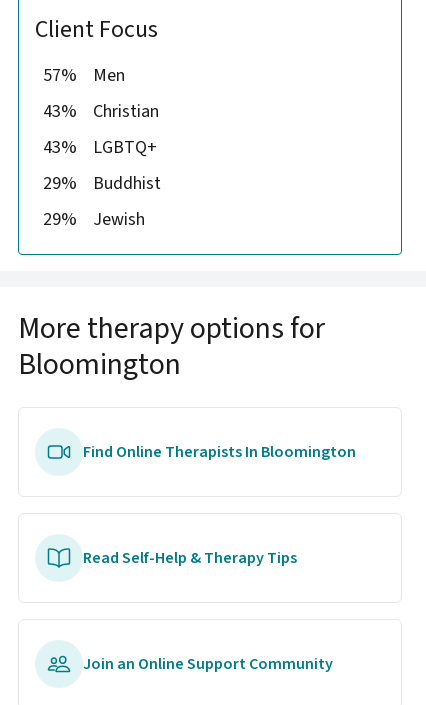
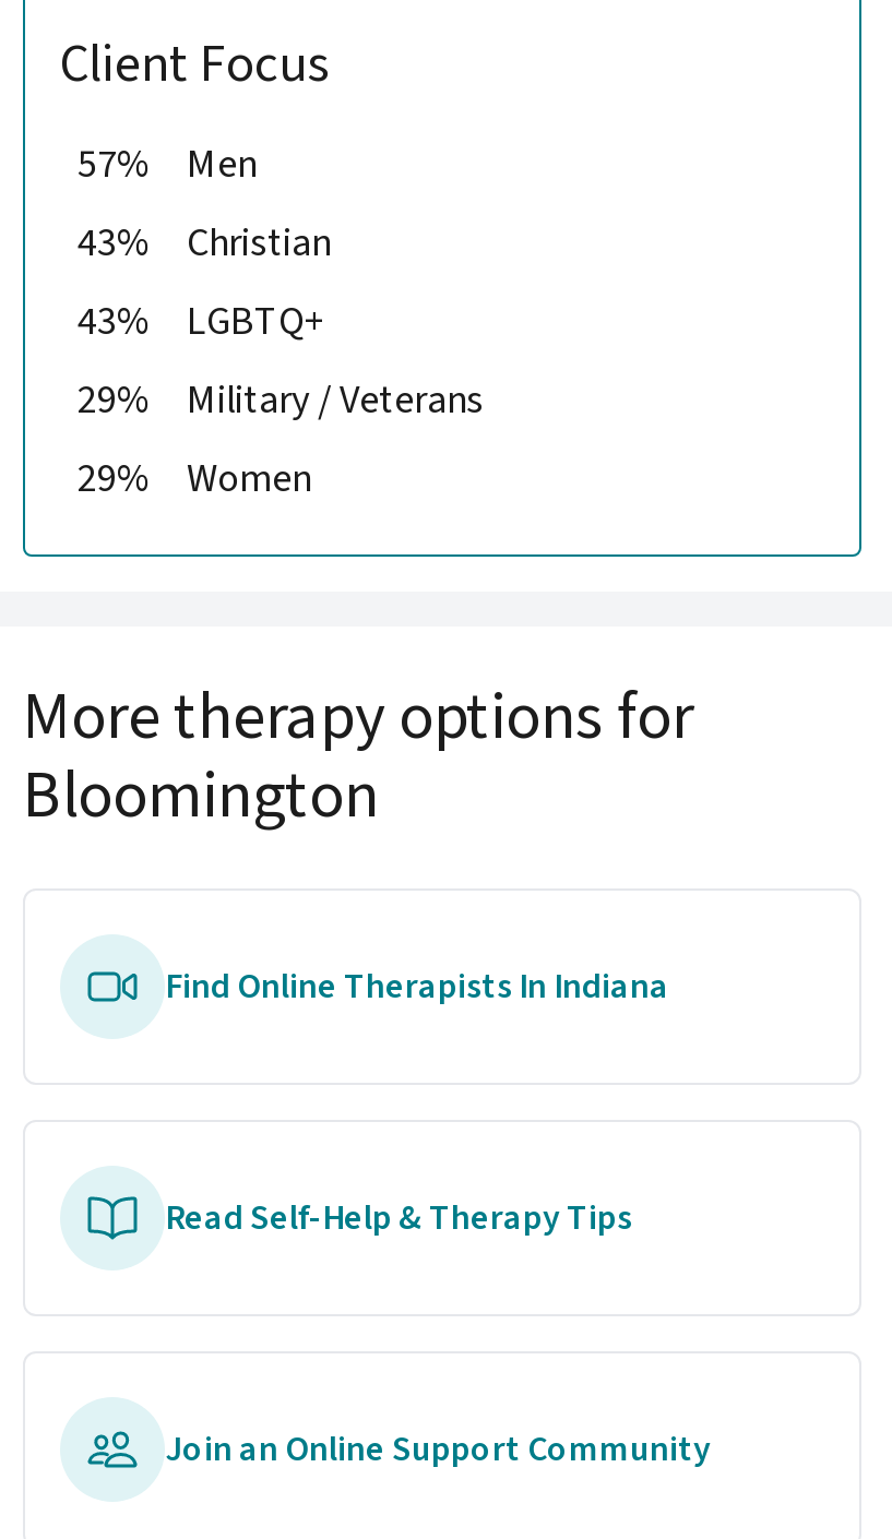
[93,171,161,196] Buddhist -> [187,374,484,428] Military / Veterans
[93,207,145,232] Jewish -> [187,452,311,507] Women
[83,441,356,463] Find Online Therapists In Bloomington -> [165,963,669,1011] Find Online Therapists In Indiana

